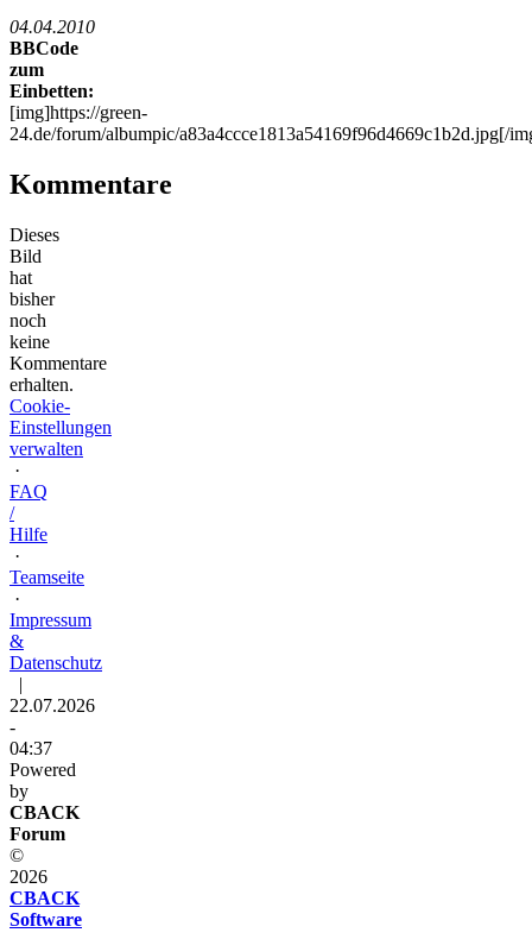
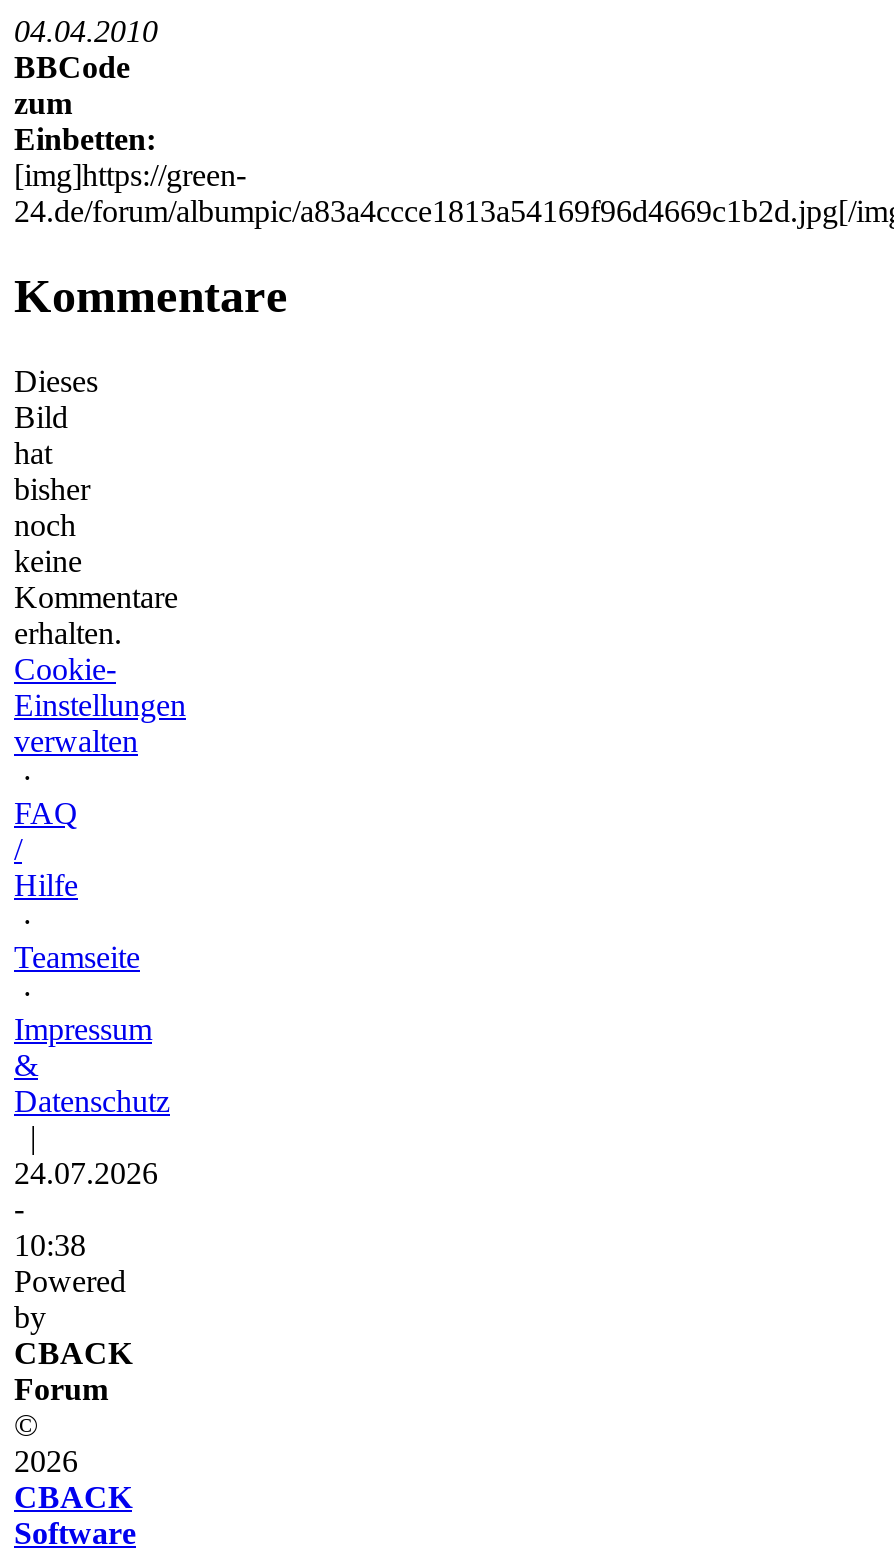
[9,695,95,715] 22.07.2026 -> [14,1155,158,1189] 24.07.2026
[9,738,52,758] 04:37 -> [14,1227,86,1261] 10:38

